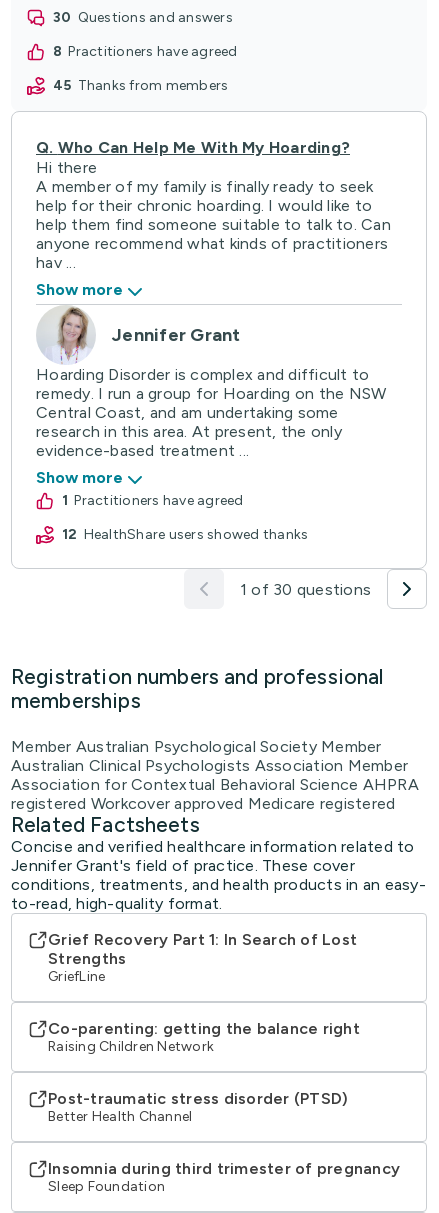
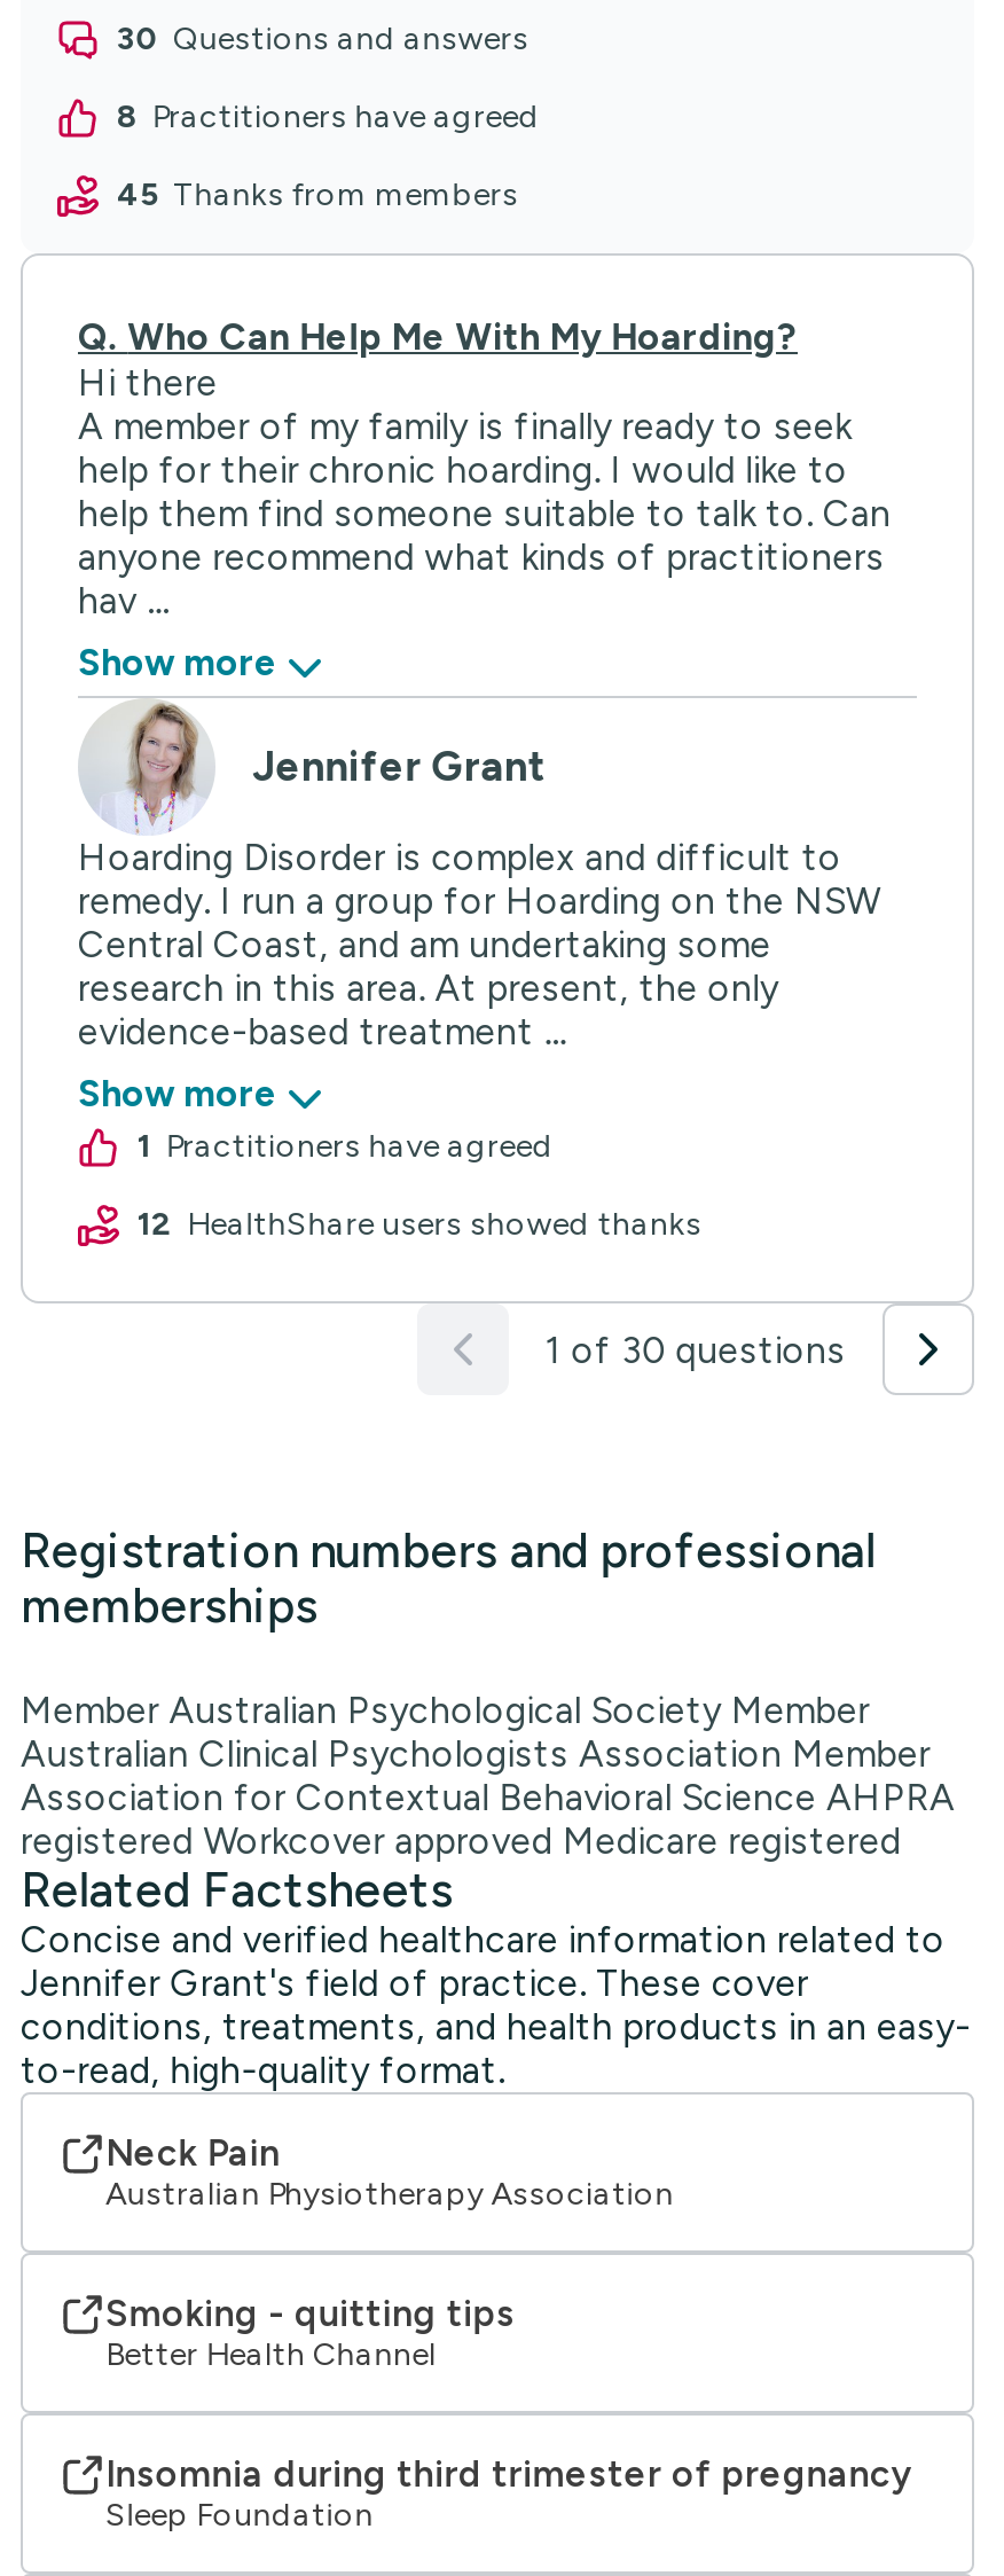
[48,930,360,1108] Grief Recovery Part 1: In Search of Lost | Strengths | GriefLine | Co-parenting: getting the balance right | Raising Children Network | Post-traumatic stress disorder (PTSD) -> [105,2131,674,2335] Neck Pain | Australian Physiotherapy Association | Smoking - quitting tips

